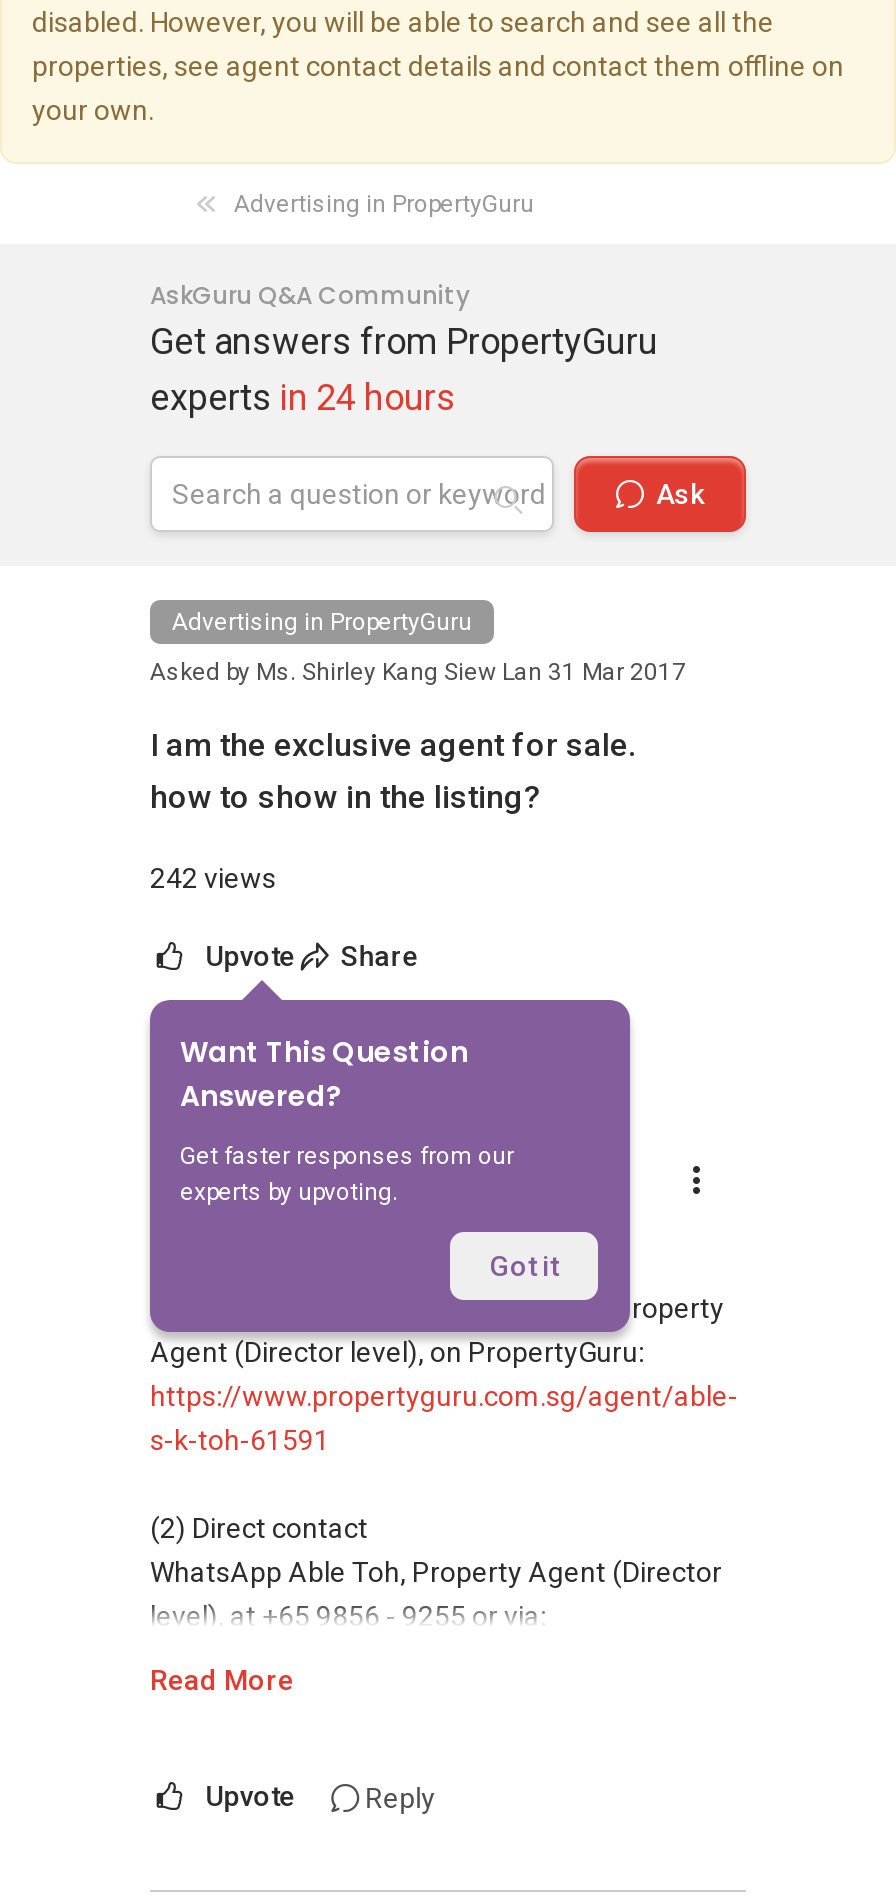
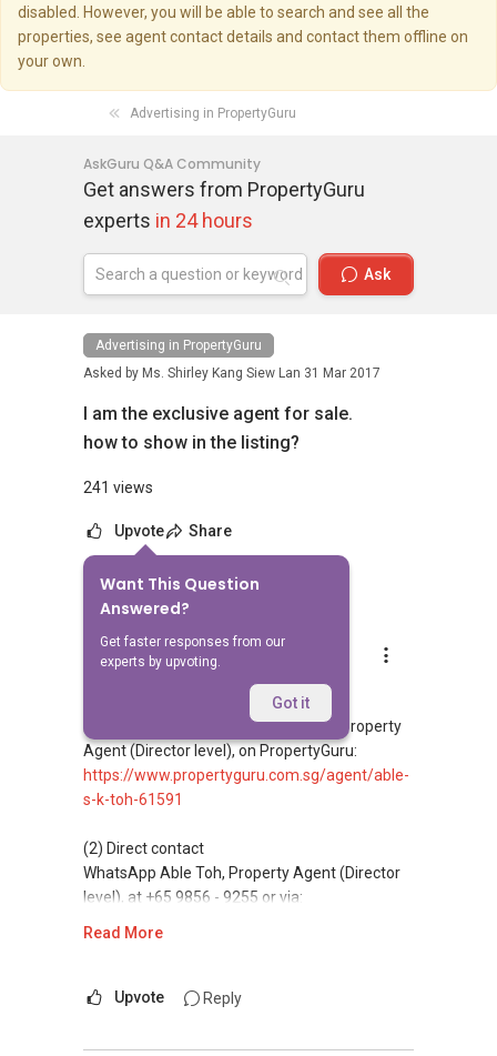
[150,862,276,894] 242 views -> [83,479,153,496] 241 views

